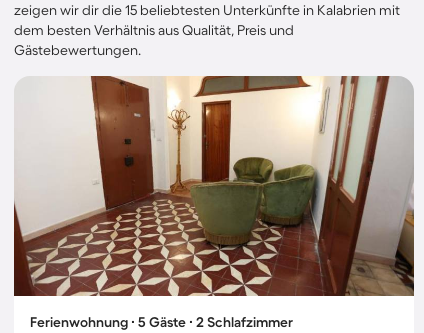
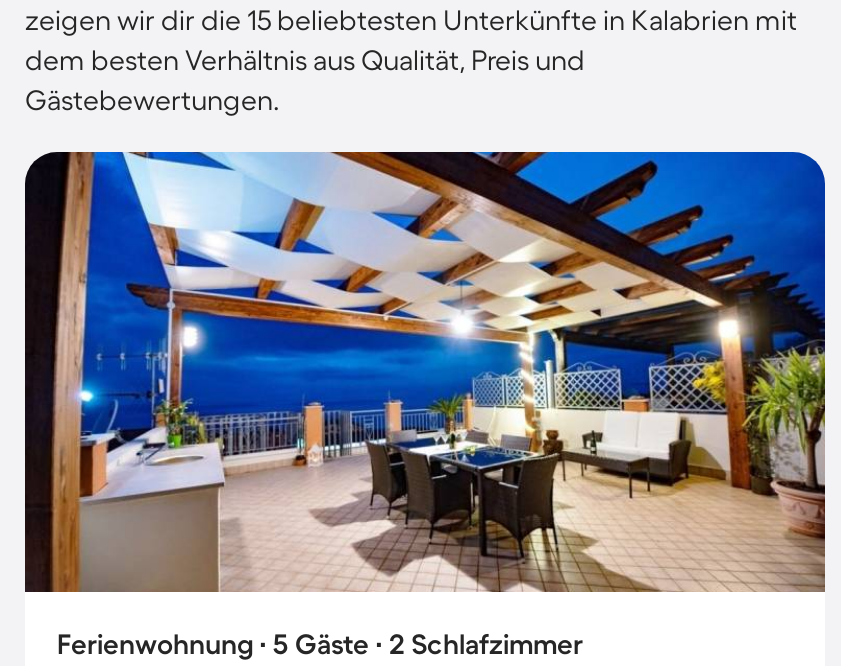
[13,75,414,297] [image] -> [23,150,827,592] [image]

